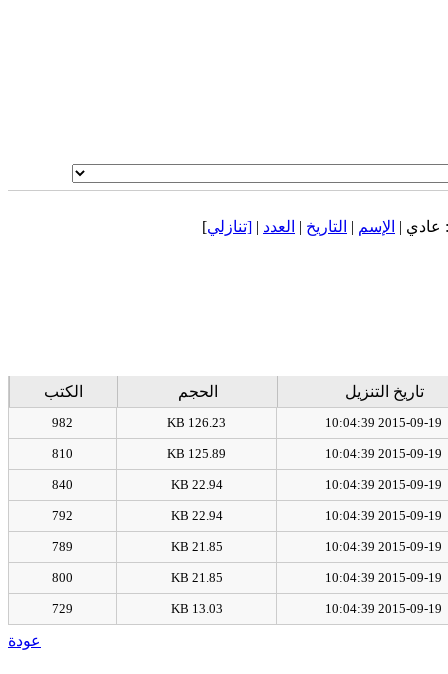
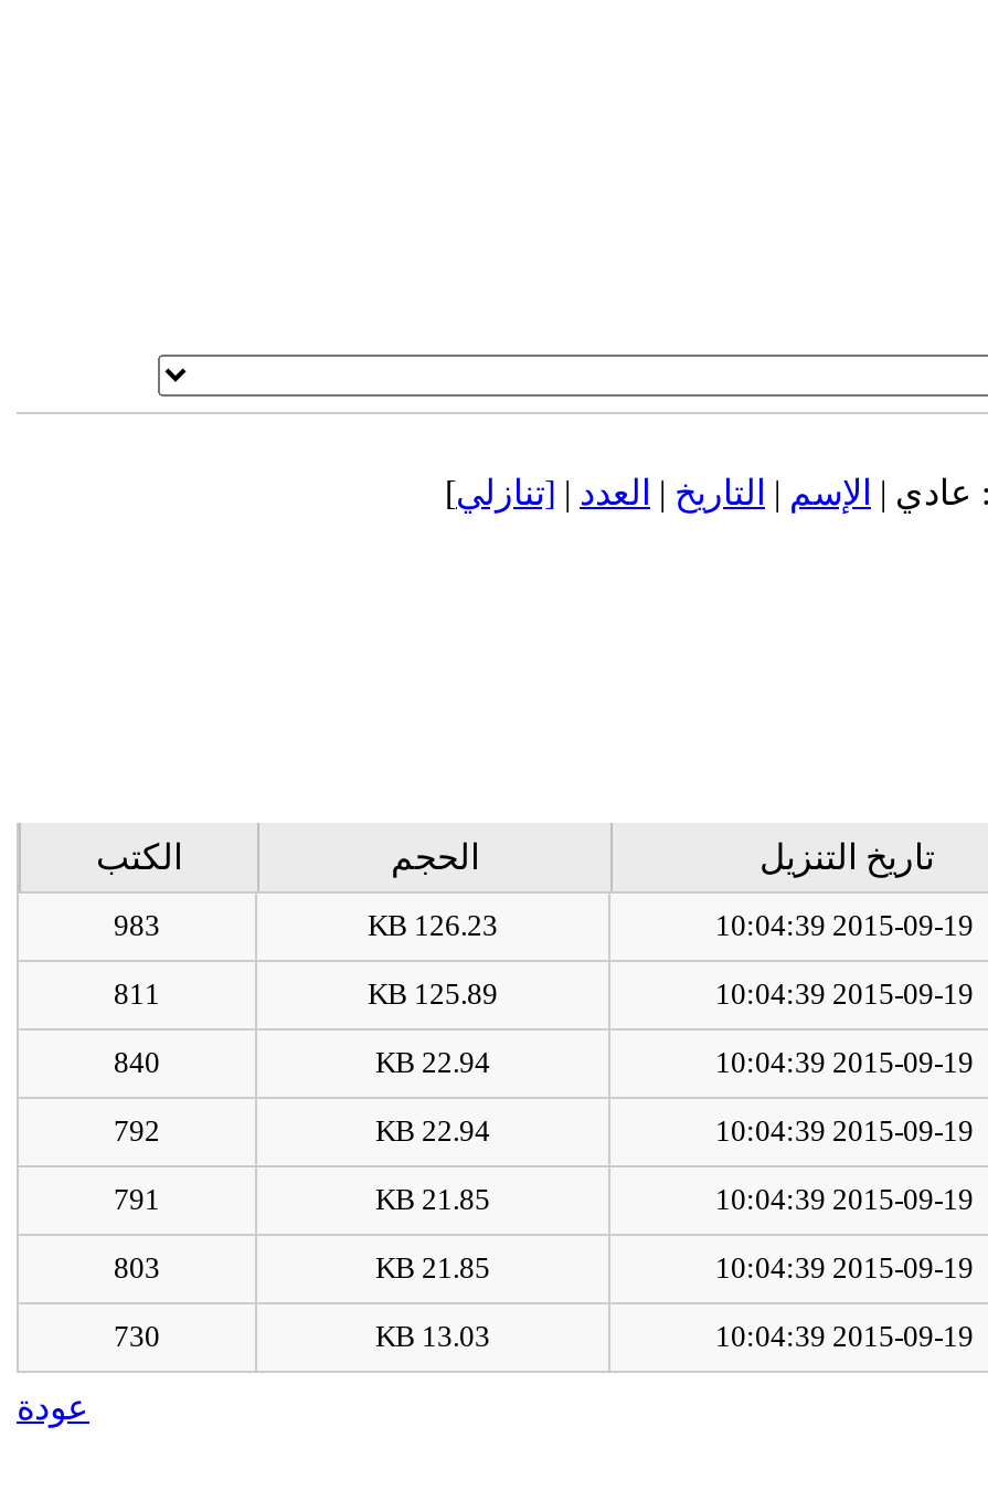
[52,415,73,430] 982 -> [114,909,160,942] 983
[52,446,73,461] 810 -> [114,978,160,1011] 811
[52,539,73,554] 789 -> [114,1183,160,1216] 791
[52,570,73,585] 800 -> [114,1251,160,1285] 803
[52,601,73,616] 729 -> [114,1320,160,1353] 730

